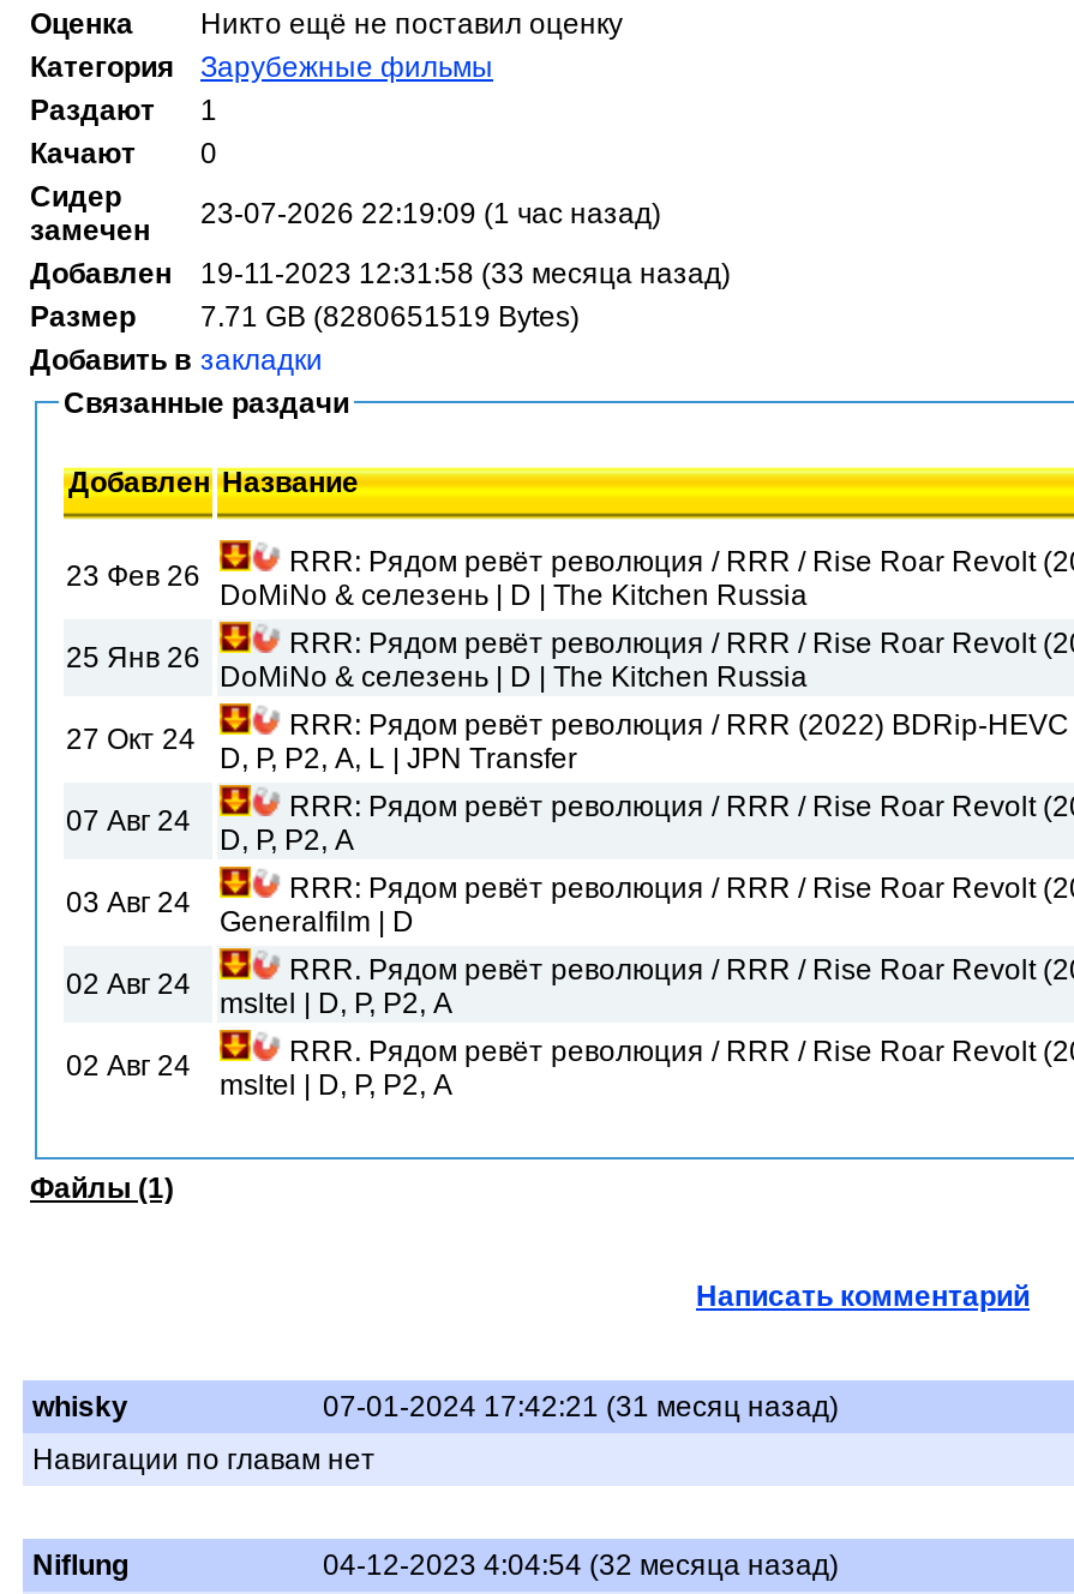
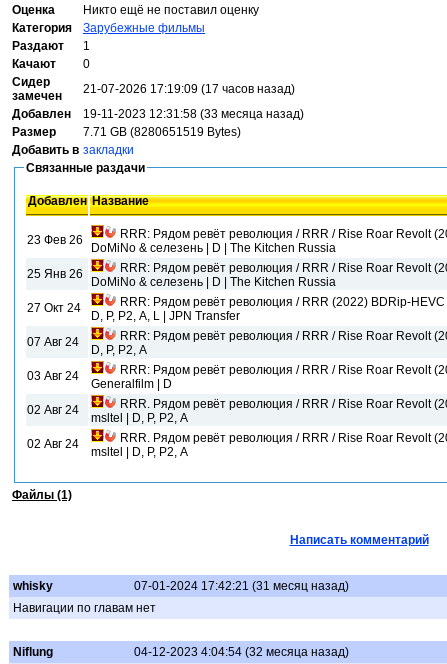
[30,196,661,247] замечен 23-07-2026 22:19:09 (1 час назад) -> [12,82,295,103] замечен 21-07-2026 17:19:09 (17 часов назад)

